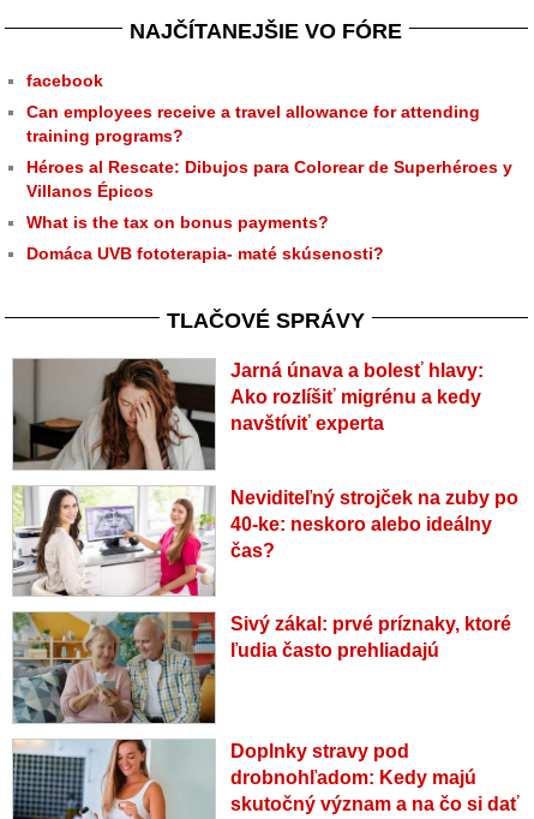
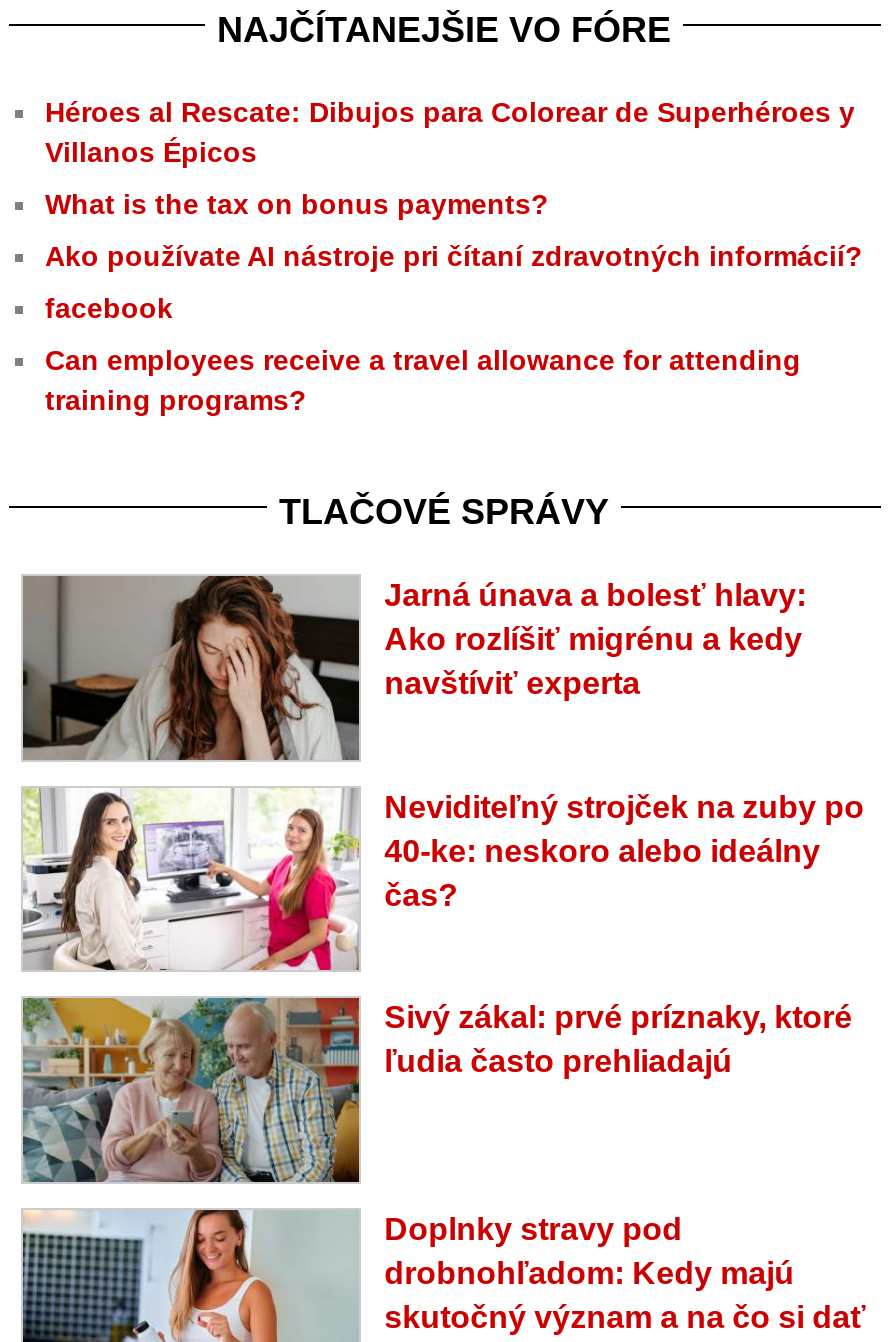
none -> [45,240,863,272] Ako používate AI nástroje pri čítaní zdravotných informácií?
moved [26,71,480,145] -> [45,292,801,416]: facebook | Can employees receive a travel allowance for attending | training programs?
moved [26,157,512,232] -> [45,96,855,220]: Héroes al Rescate: Dibujos para Colorear de Superhéroes y | Villanos Épicos | What is the tax on bonus payments?
[26,244,384,263] Domáca UVB fototerapia- maté skúsenosti? -> none

